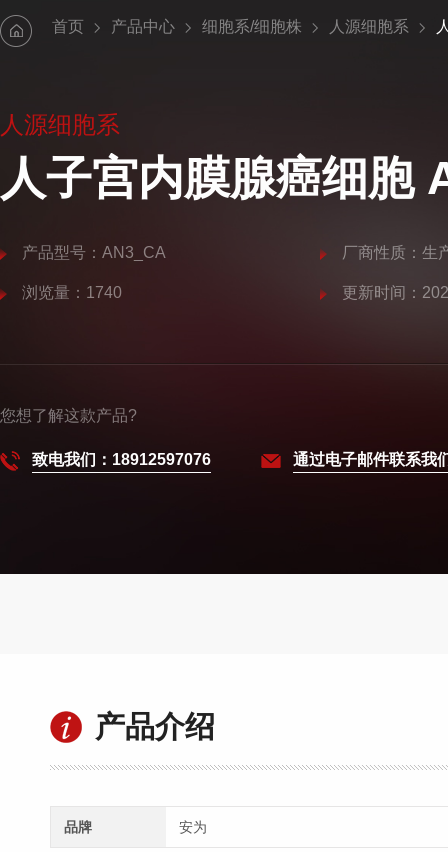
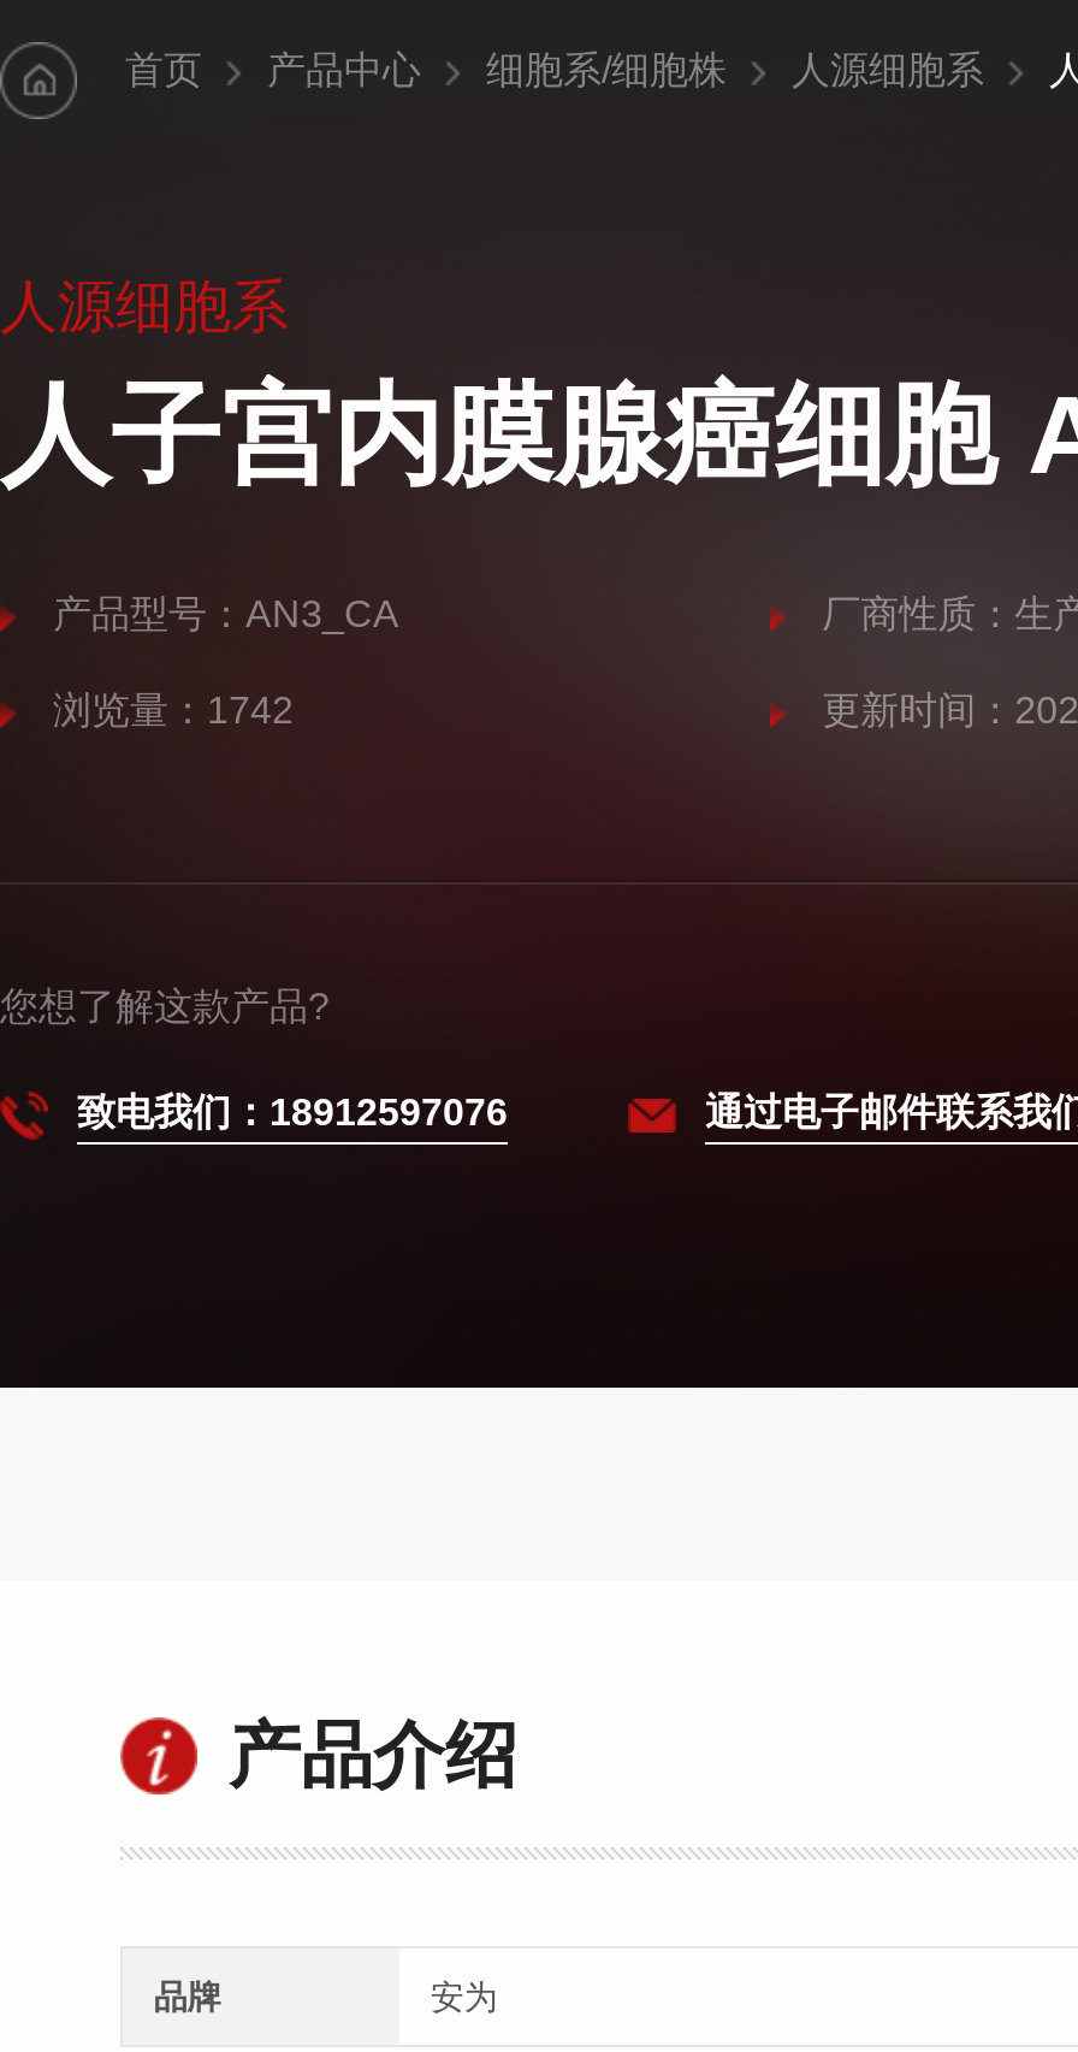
[22,284,122,301] 浏览量：1740 -> [53,690,294,731] 浏览量：1742

